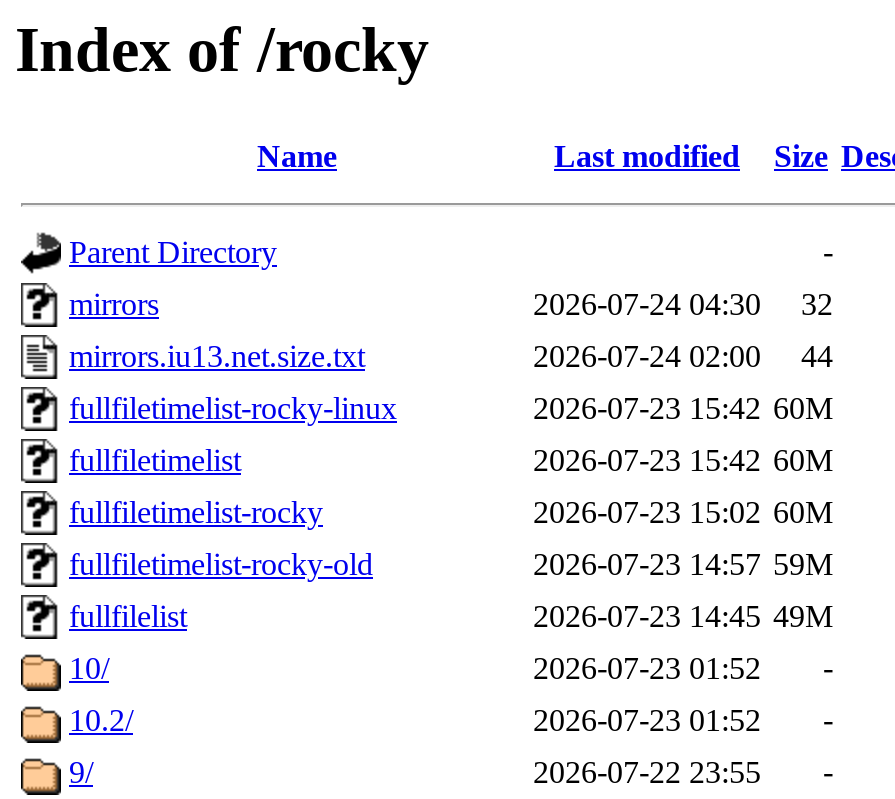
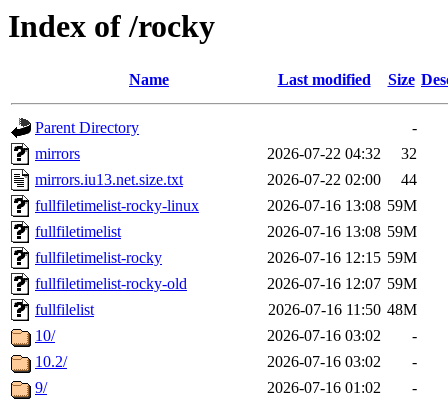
[533,288,833,322] 2026-07-24 04:30 32 -> [267,145,417,162] 2026-07-22 04:32 32
[533,340,833,374] 2026-07-24 02:00 44 -> [267,171,417,188] 2026-07-22 02:00 44
[533,392,833,426] 2026-07-23 15:42 60M -> [267,197,417,214] 2026-07-16 13:08 59M
[533,444,833,478] 2026-07-23 15:42 60M -> [267,223,417,240] 2026-07-16 13:08 59M
[533,496,833,530] 2026-07-23 15:02 60M -> [267,249,417,266] 2026-07-16 12:15 59M
[533,548,833,582] 2026-07-23 14:57 59M -> [267,275,417,292] 2026-07-16 12:07 59M
[533,600,833,634] 2026-07-23 14:45 49M -> [268,301,417,318] 2026-07-16 11:50 48M
[533,652,761,686] 2026-07-23 01:52 -> [267,327,381,344] 2026-07-16 03:02
[533,704,761,738] 2026-07-23 01:52 -> [267,353,381,370] 2026-07-16 03:02
[533,756,761,790] 2026-07-22 23:55 -> [267,379,381,396] 2026-07-16 01:02

